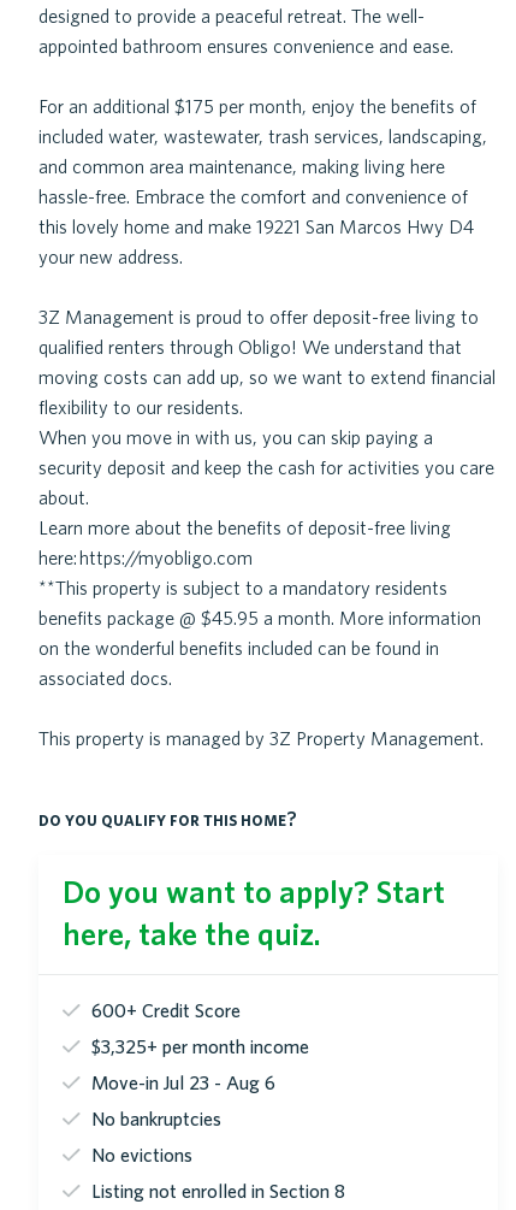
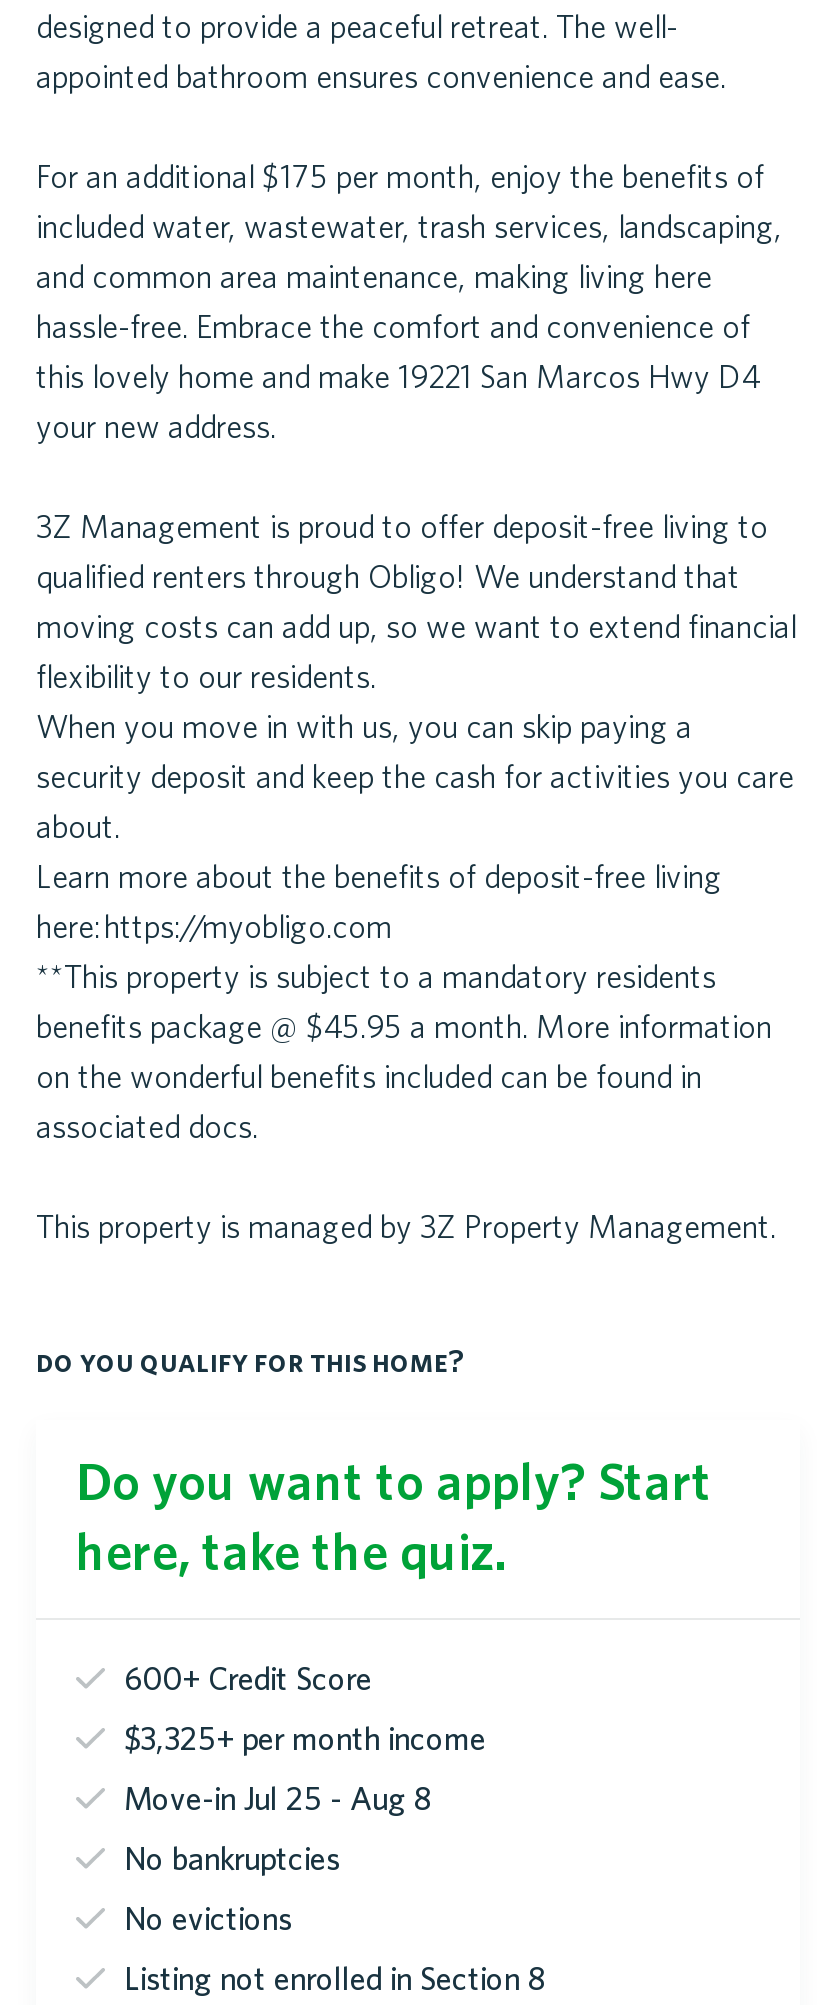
[91,1072,275,1093] Move-in Jul 23 - Aug 6 -> [124,1780,432,1816] Move-in Jul 25 - Aug 8

